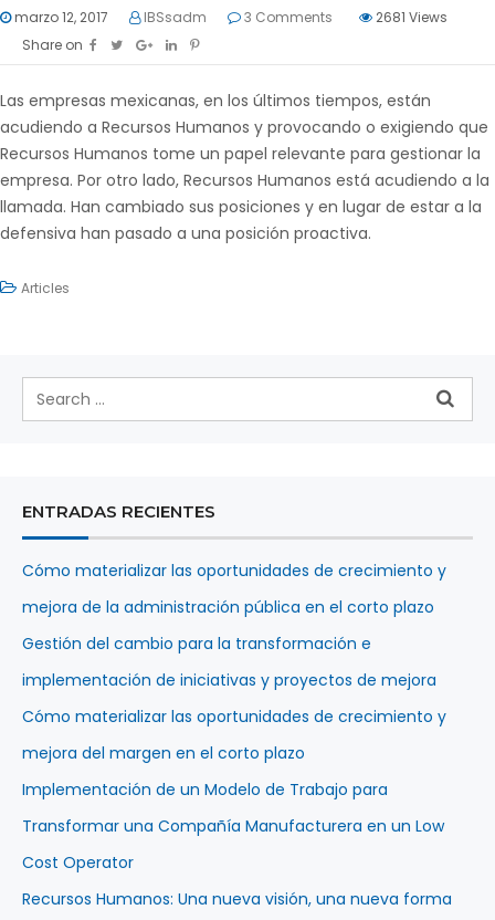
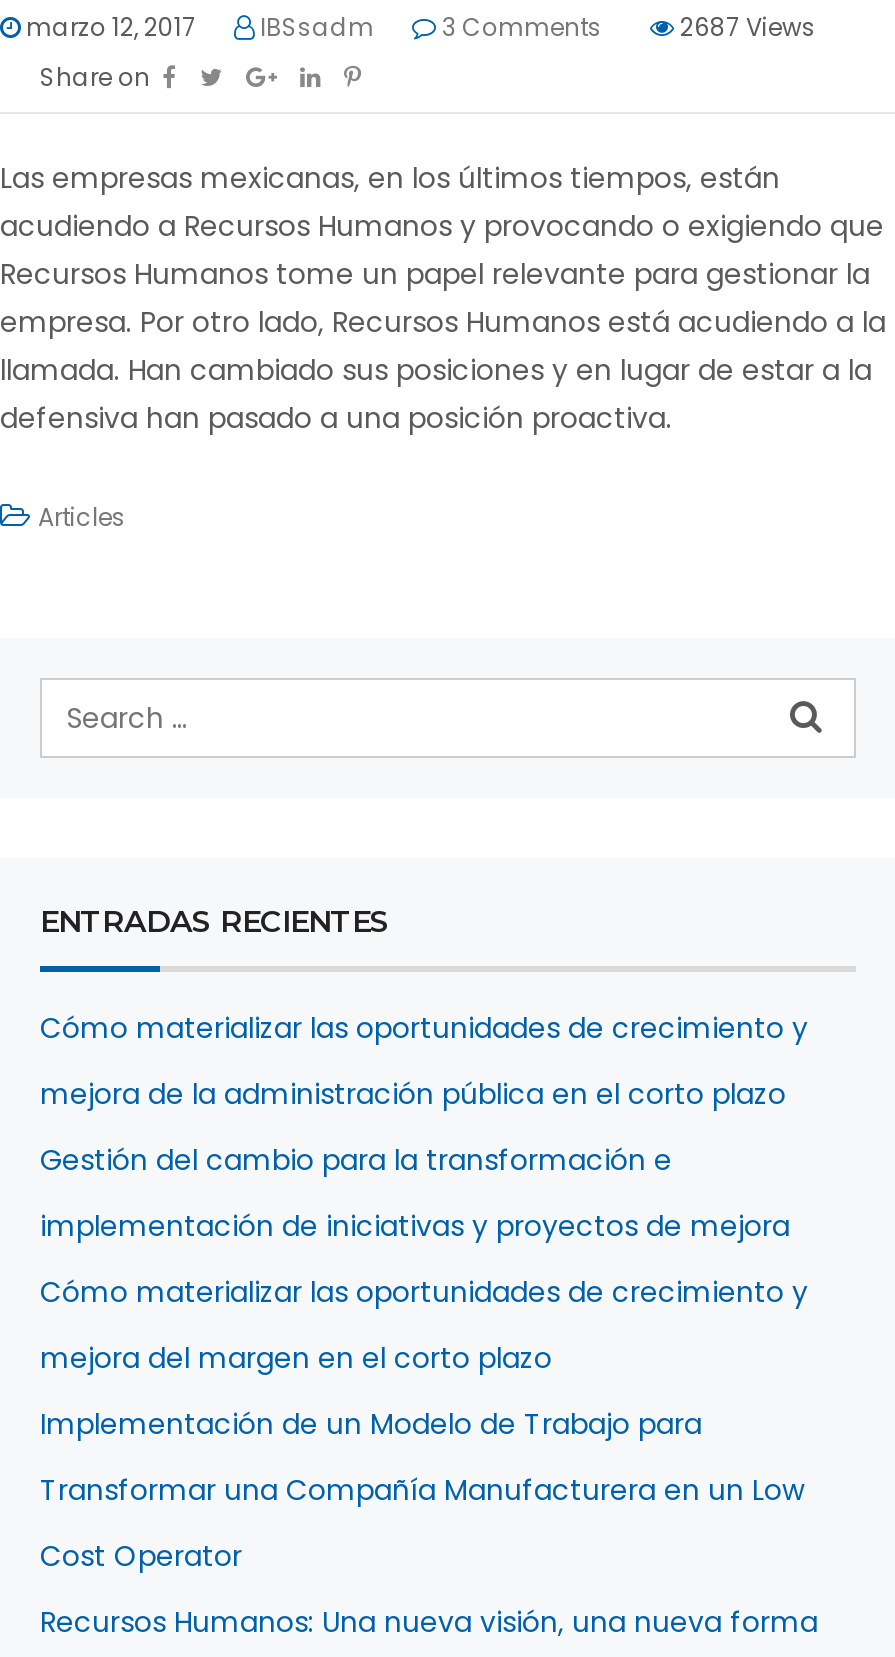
[372,7,447,26] 2681 Views -> [674,9,816,43] 2687 Views

